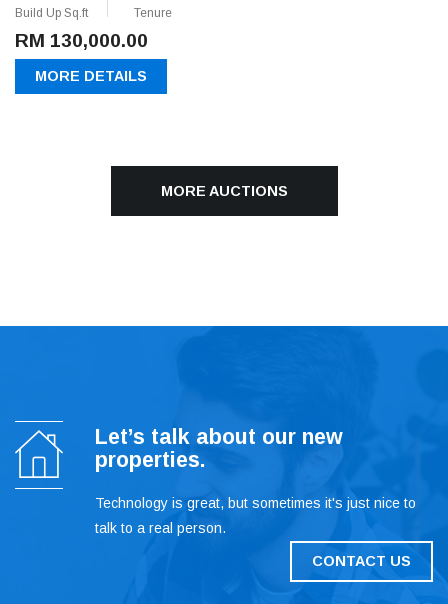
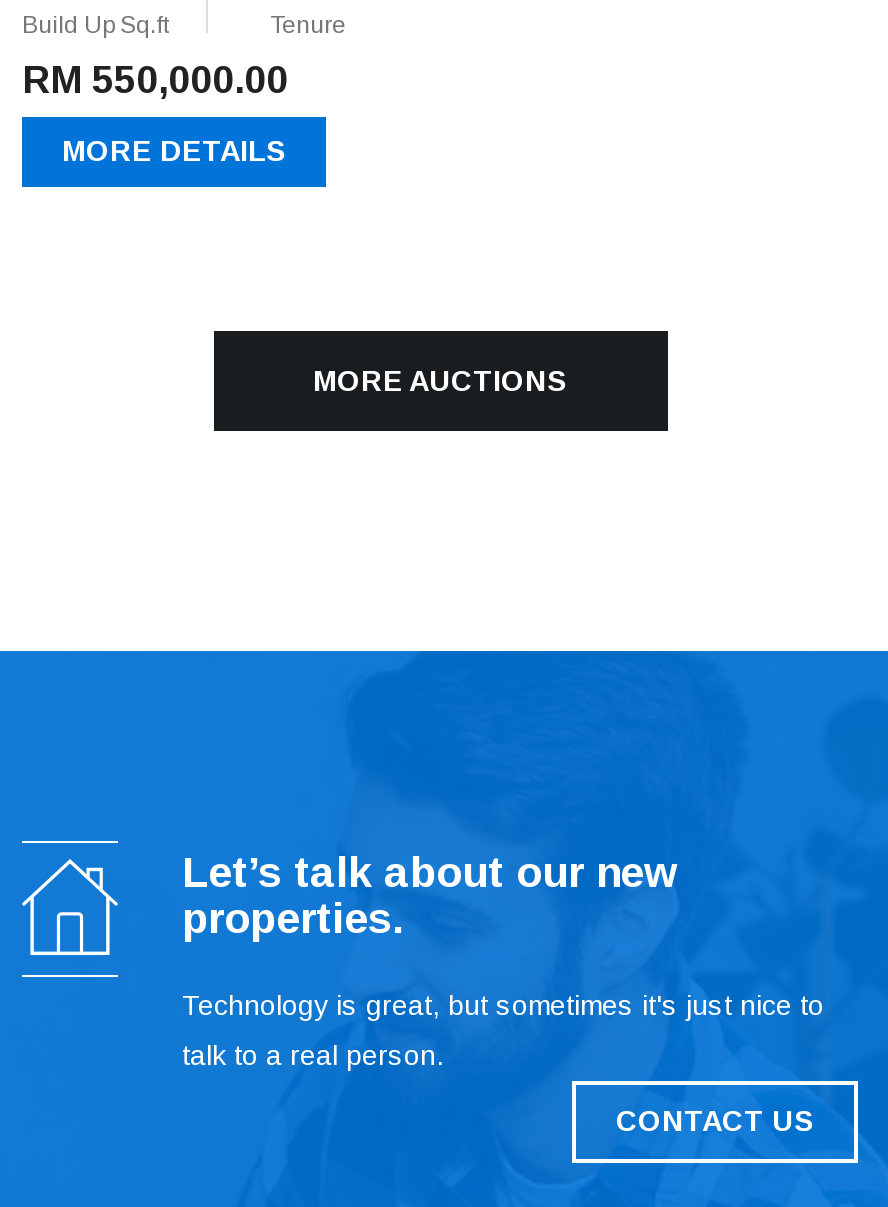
[15,30,148,51] RM 130,000.00 -> [22,59,288,101] RM 550,000.00

